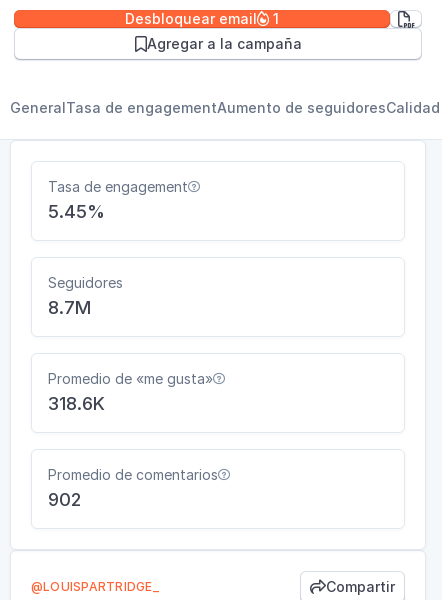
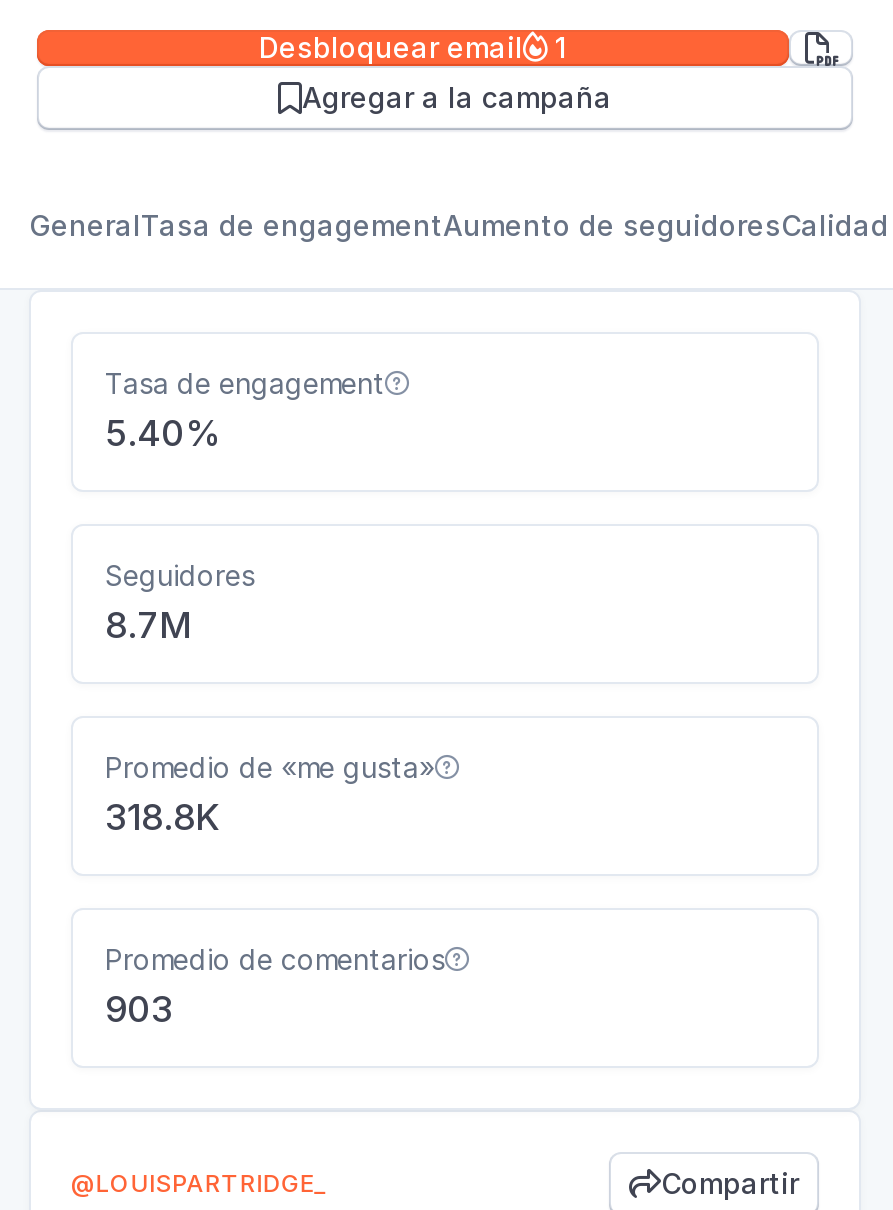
[48,201,105,222] 5.45% -> [105,412,221,454] 5.40%
[48,393,105,414] 318.6K -> [105,796,219,838] 318.8K
[48,489,81,510] 902 -> [105,988,173,1030] 903

